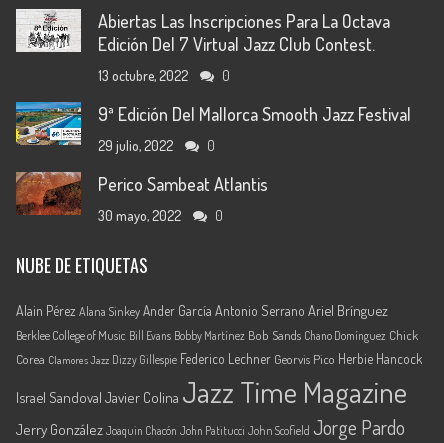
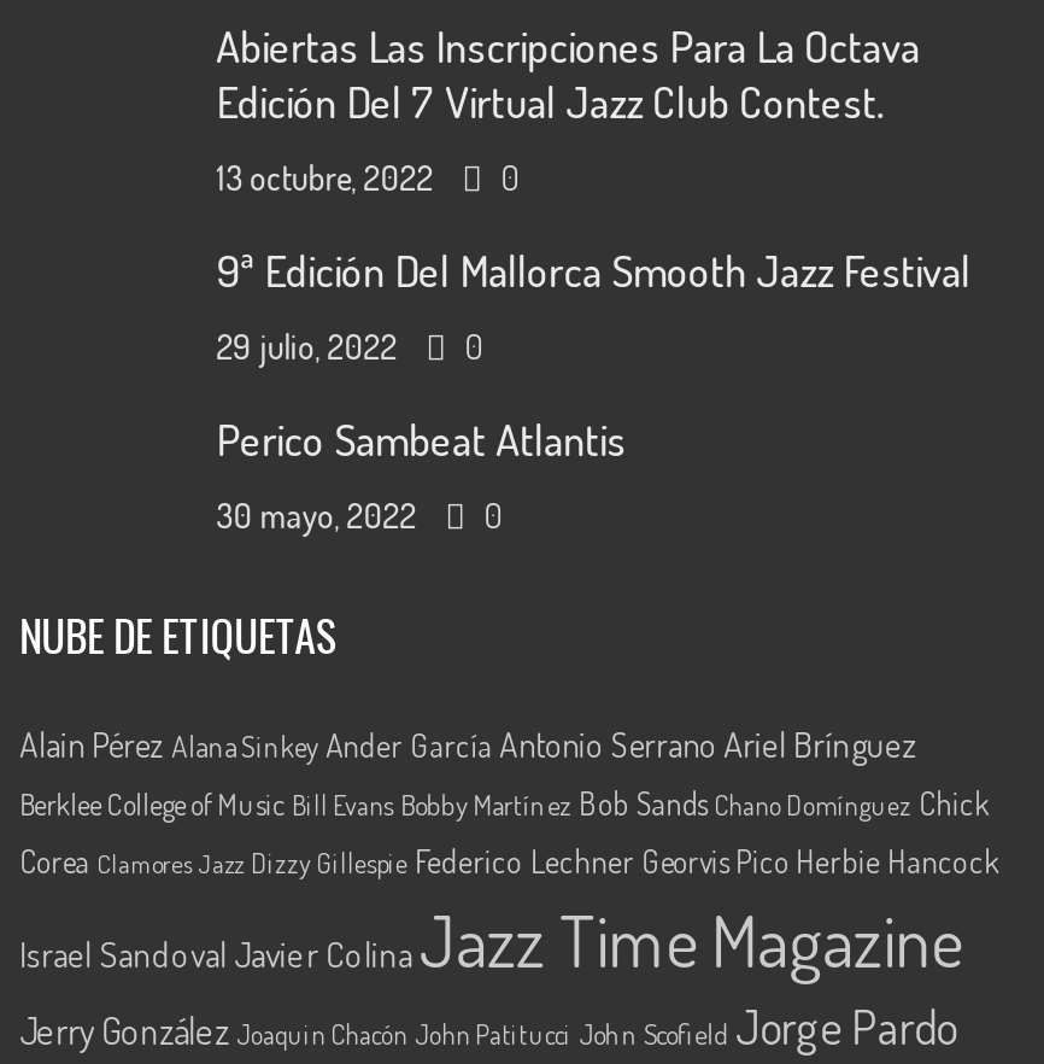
[15,8,82,53] [image] -> none
[15,101,82,146] [image] -> none
[15,171,82,216] [image] -> none

